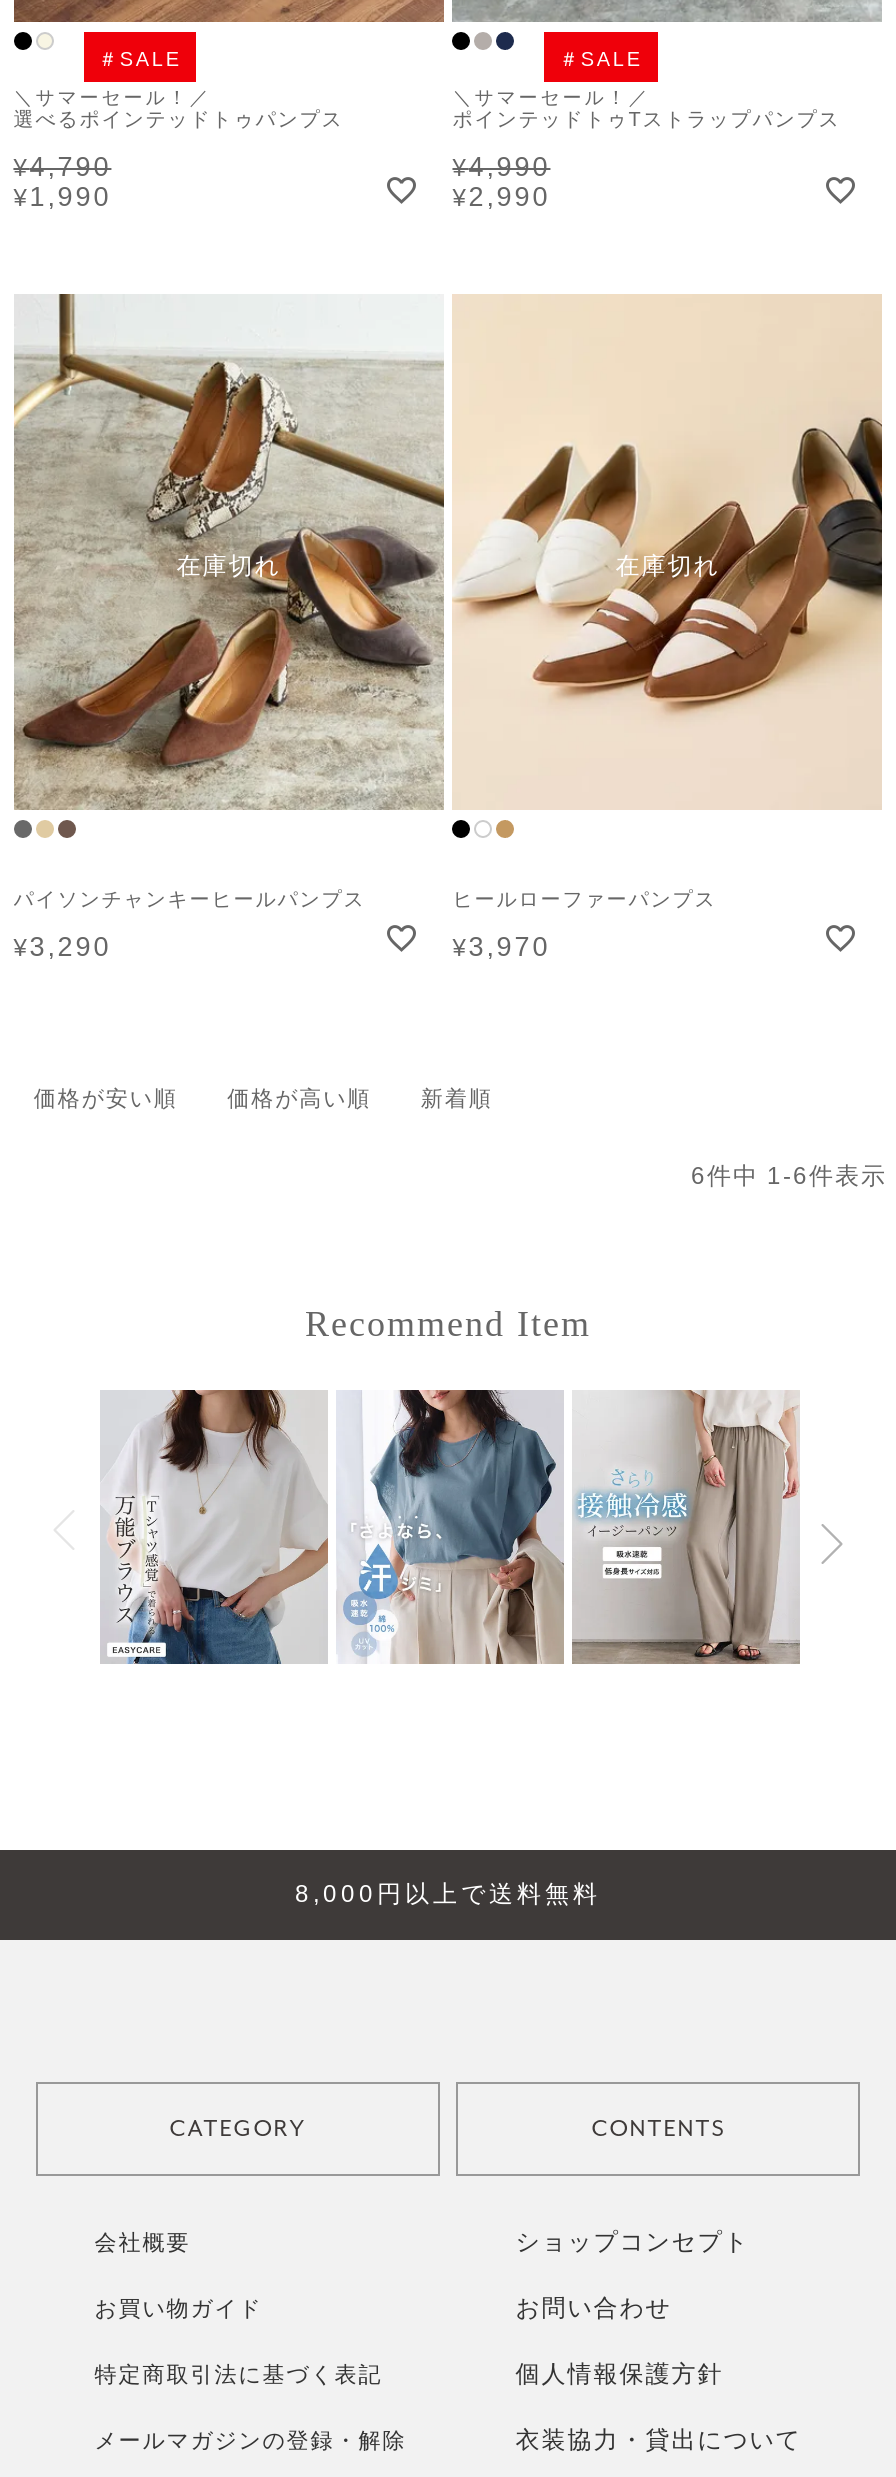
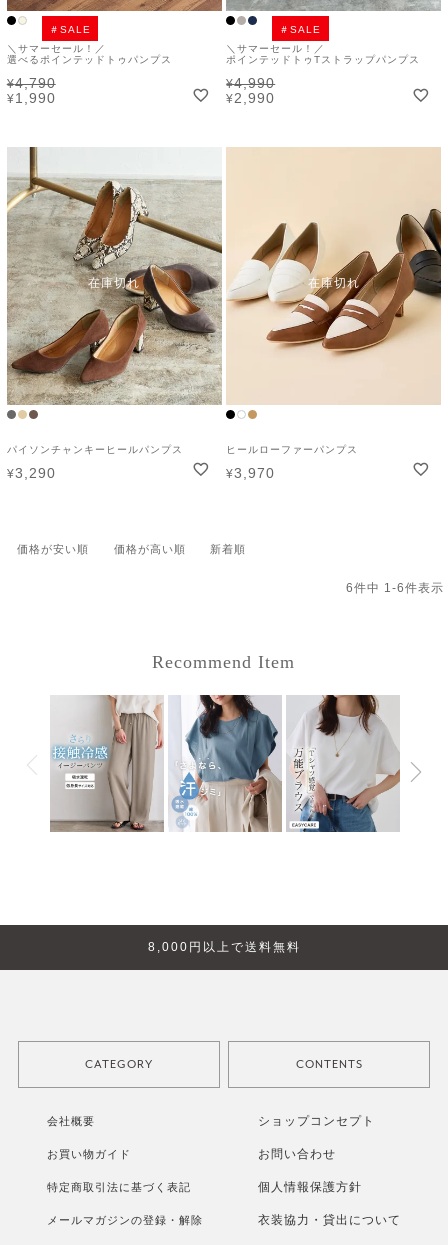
[102,1388,328,1666] [image] -> [50,695,164,833] [image]
[572,1390,800,1666] [image] -> [287,694,400,833] [image]

